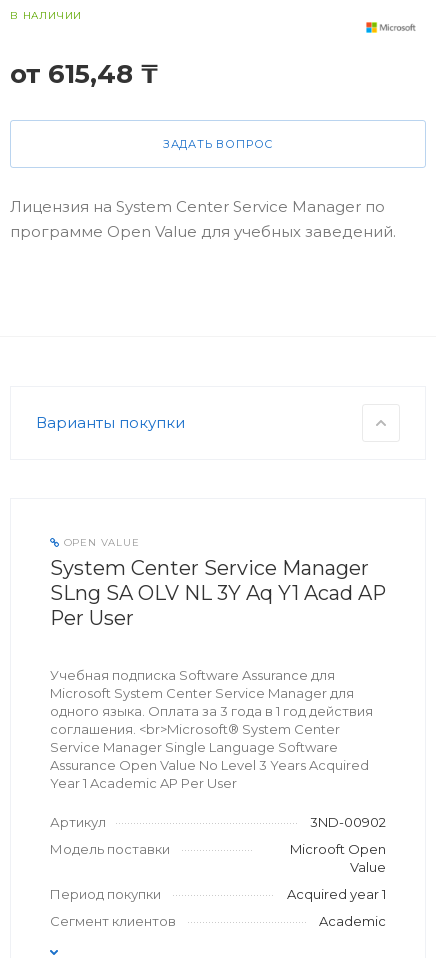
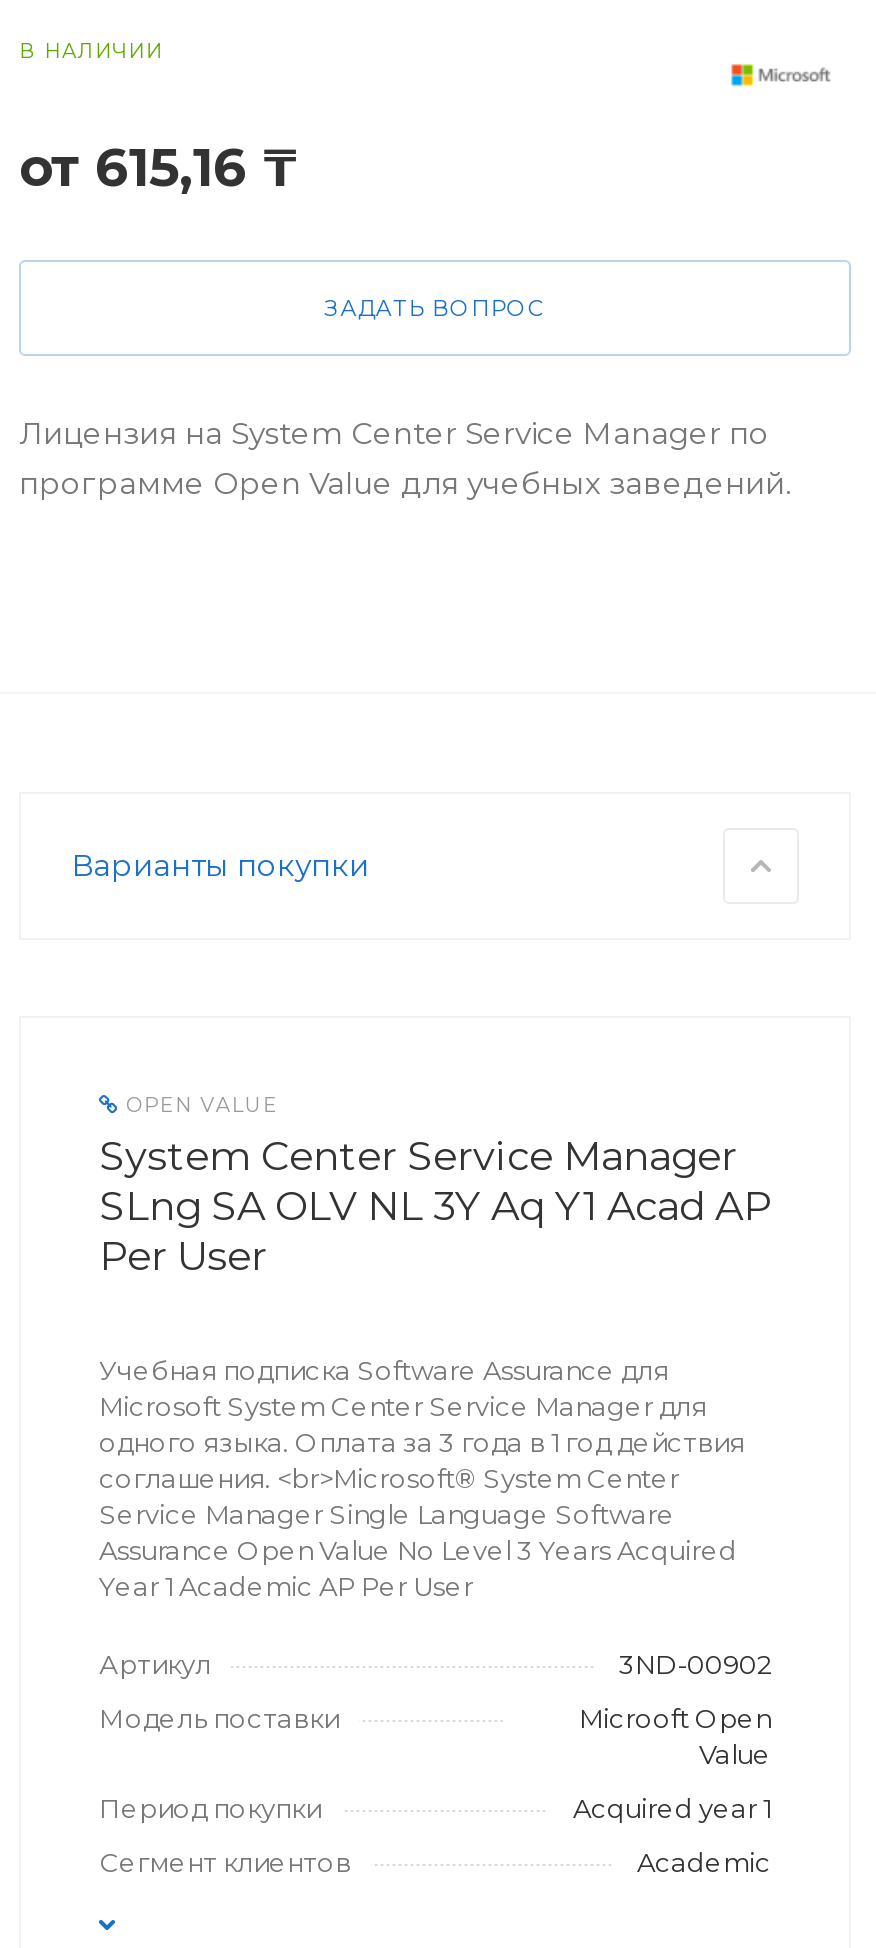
[10,58,159,90] от 615,48 ₸ -> [19,136,299,200] от 615,16 ₸

